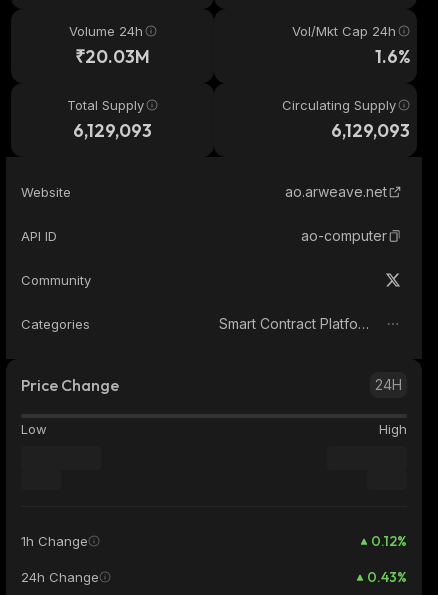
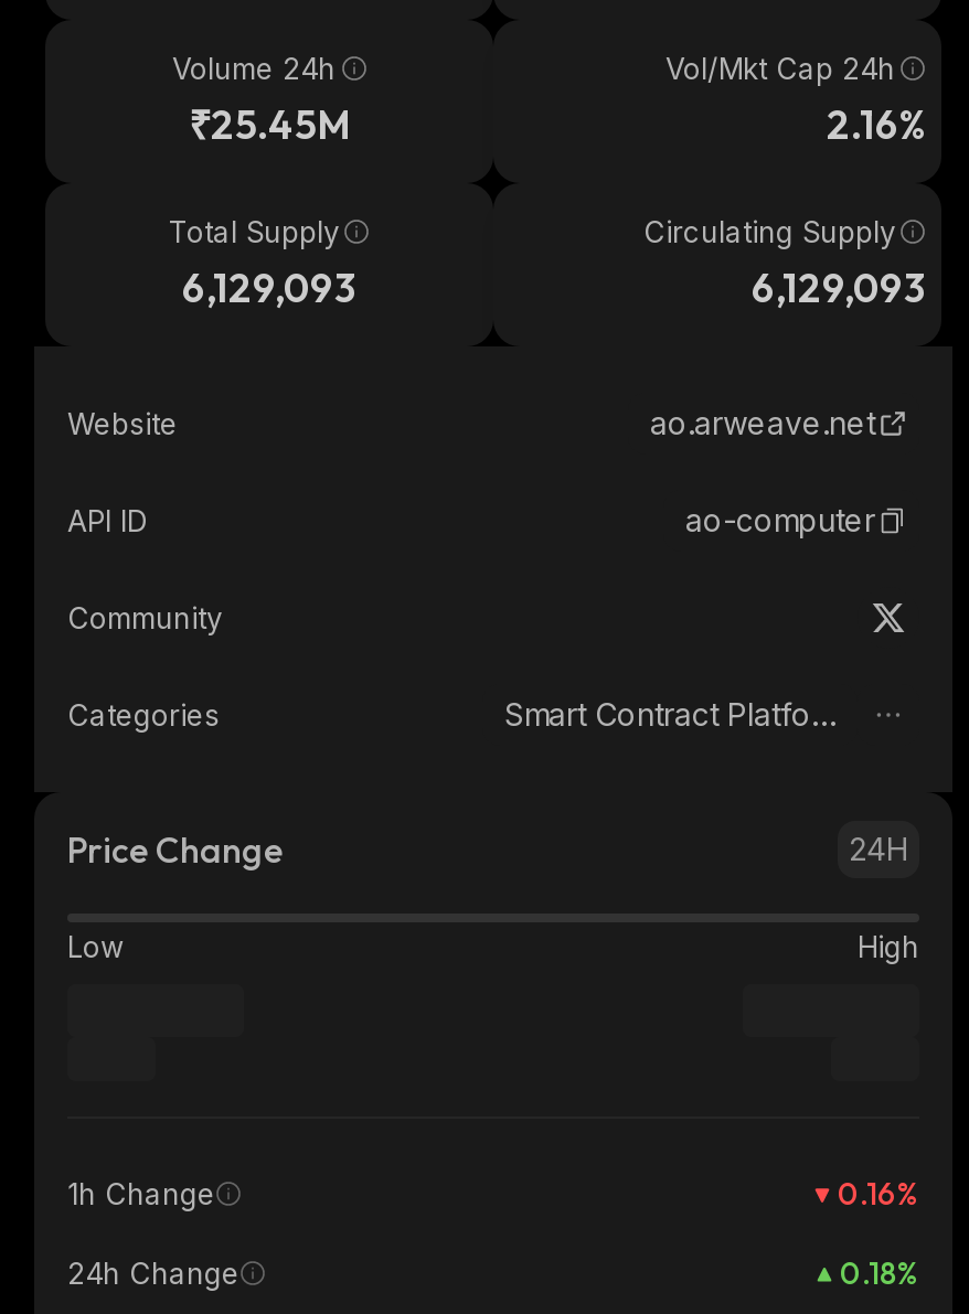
[75,45,150,68] ₹20.03M -> [189,99,350,150] ₹25.45M
[375,45,410,68] 1.6% -> [827,99,926,150] 2.16%
[371,532,407,550] 0.12% -> [838,1174,919,1214] 0.16%
[367,568,407,586] 0.43% -> [840,1253,919,1293] 0.18%

